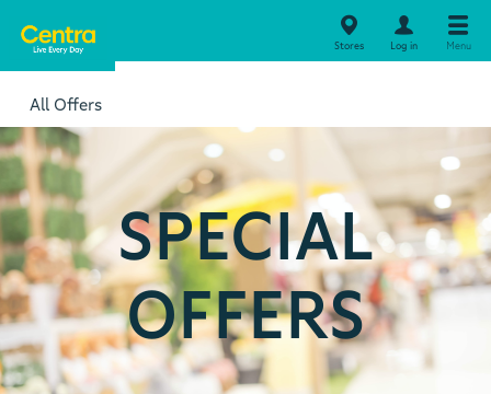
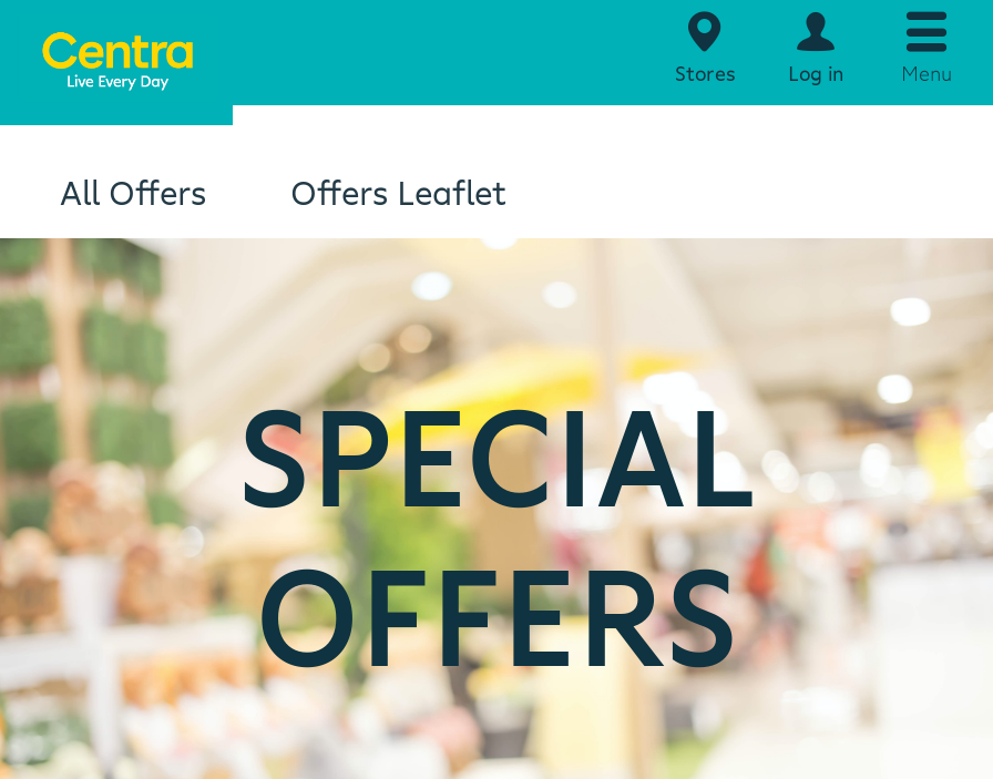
none -> [290,170,508,214] Offers Leaflet

